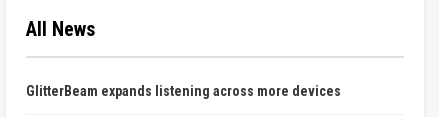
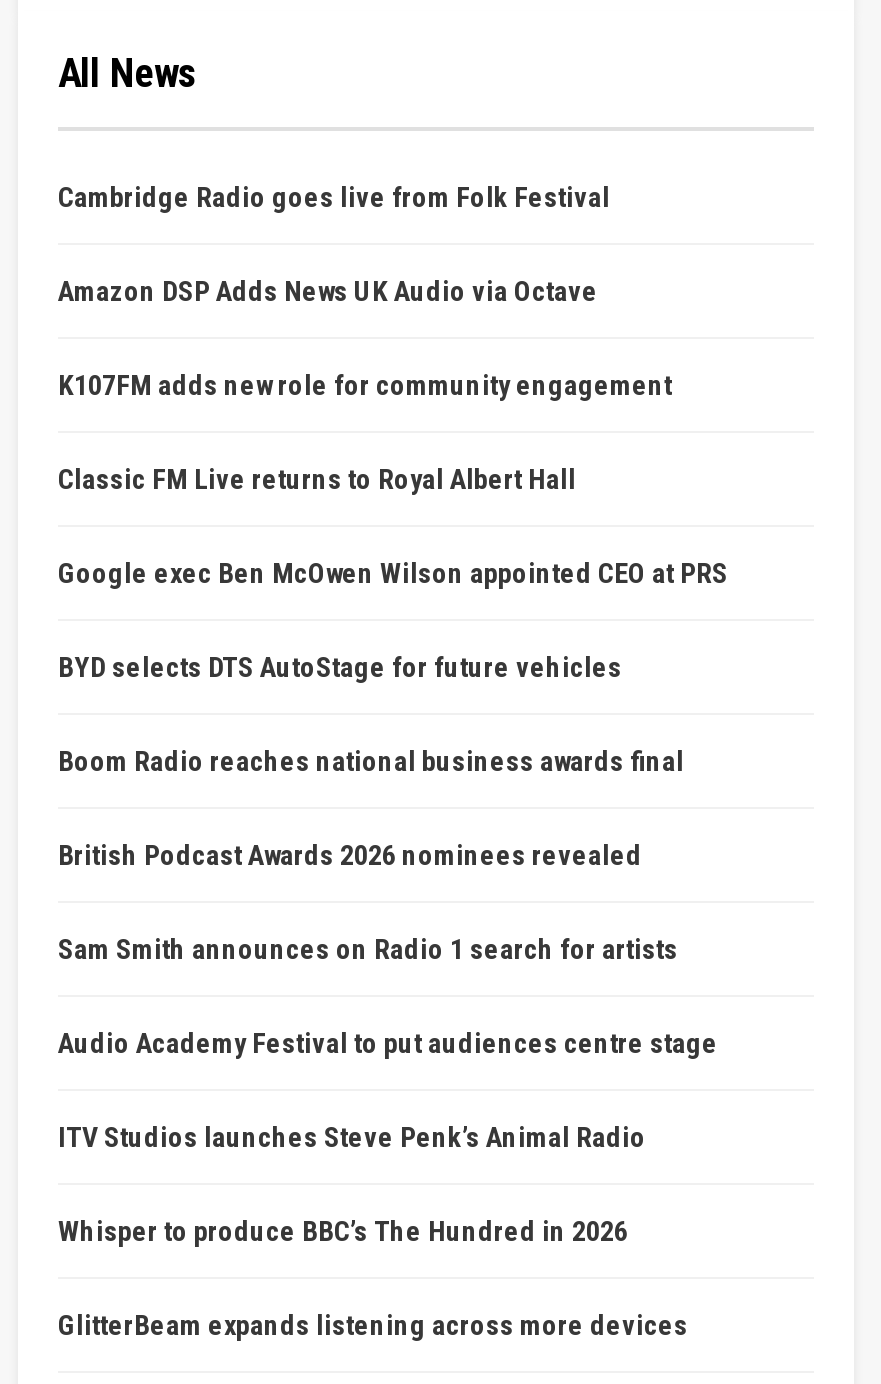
none -> [58,181,728,1247] Cambridge Radio goes live from Folk Festival | Amazon DSP Adds News UK Audio via Octave | K107FM adds new role for community engagement | Classic FM Live returns to Royal Albert Hall | Google exec Ben McOwen Wilson appointed CEO at PRS | BYD selects DTS AutoStage for future vehicles | Boom Radio reaches national business awards final | British Podcast Awards 2026 nominees revealed | Sam Smith announces on Radio 1 search for artists | Audio Academy Festival to put audiences centre stage | ITV Studios launches Steve Penk’s Animal Radio | Whisper to produce BBC’s The Hundred in 2026

